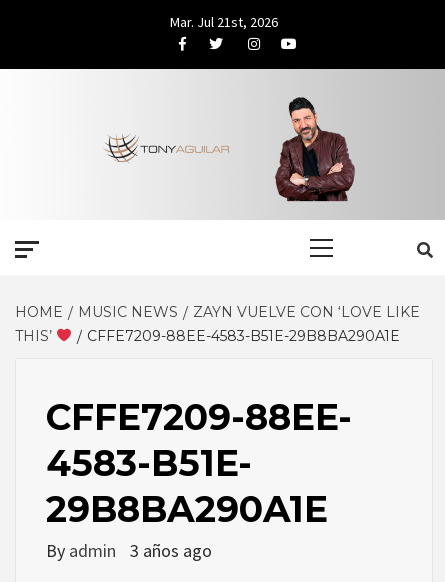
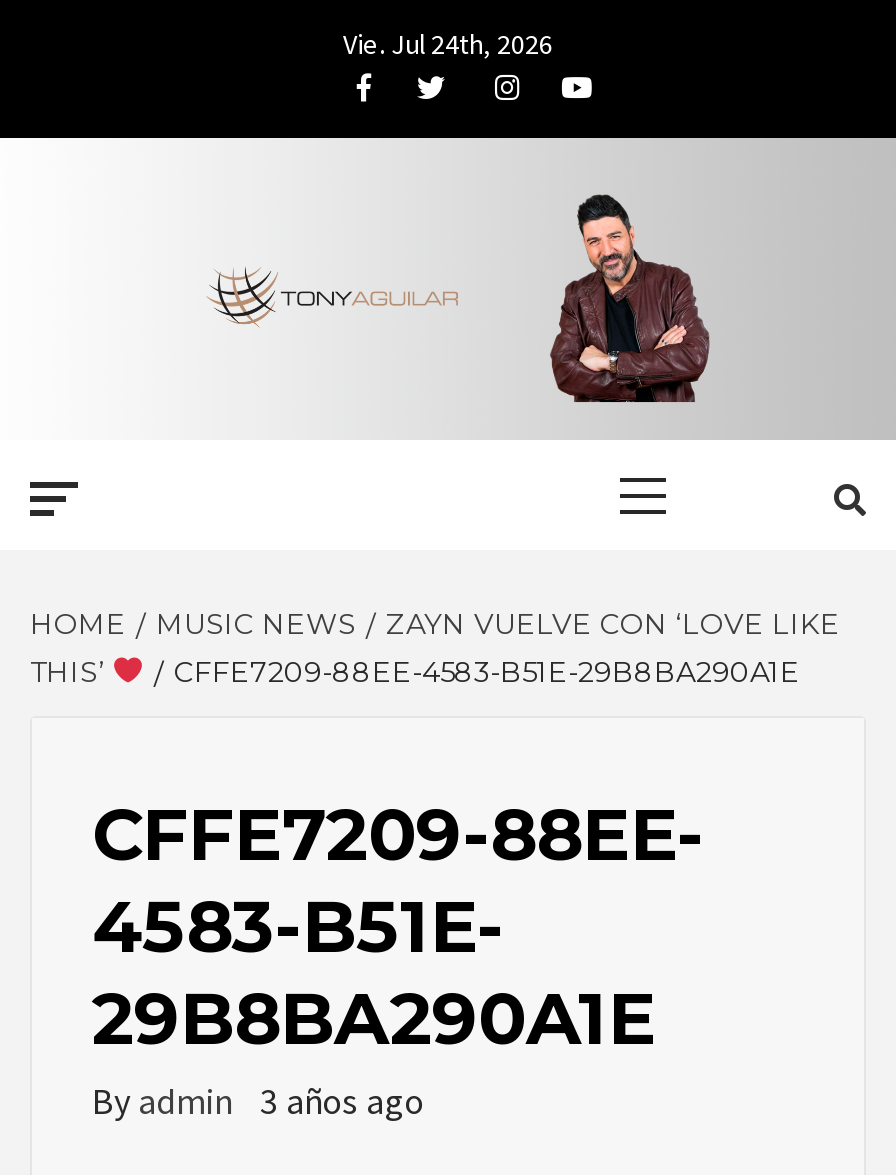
[170,13,278,31] Mar. Jul 21st, 2026 -> [343,26,553,62] Vie. Jul 24th, 2026

